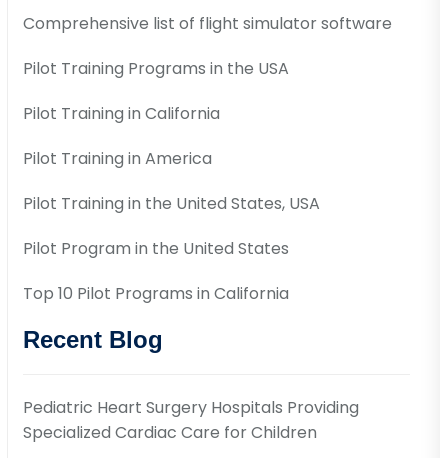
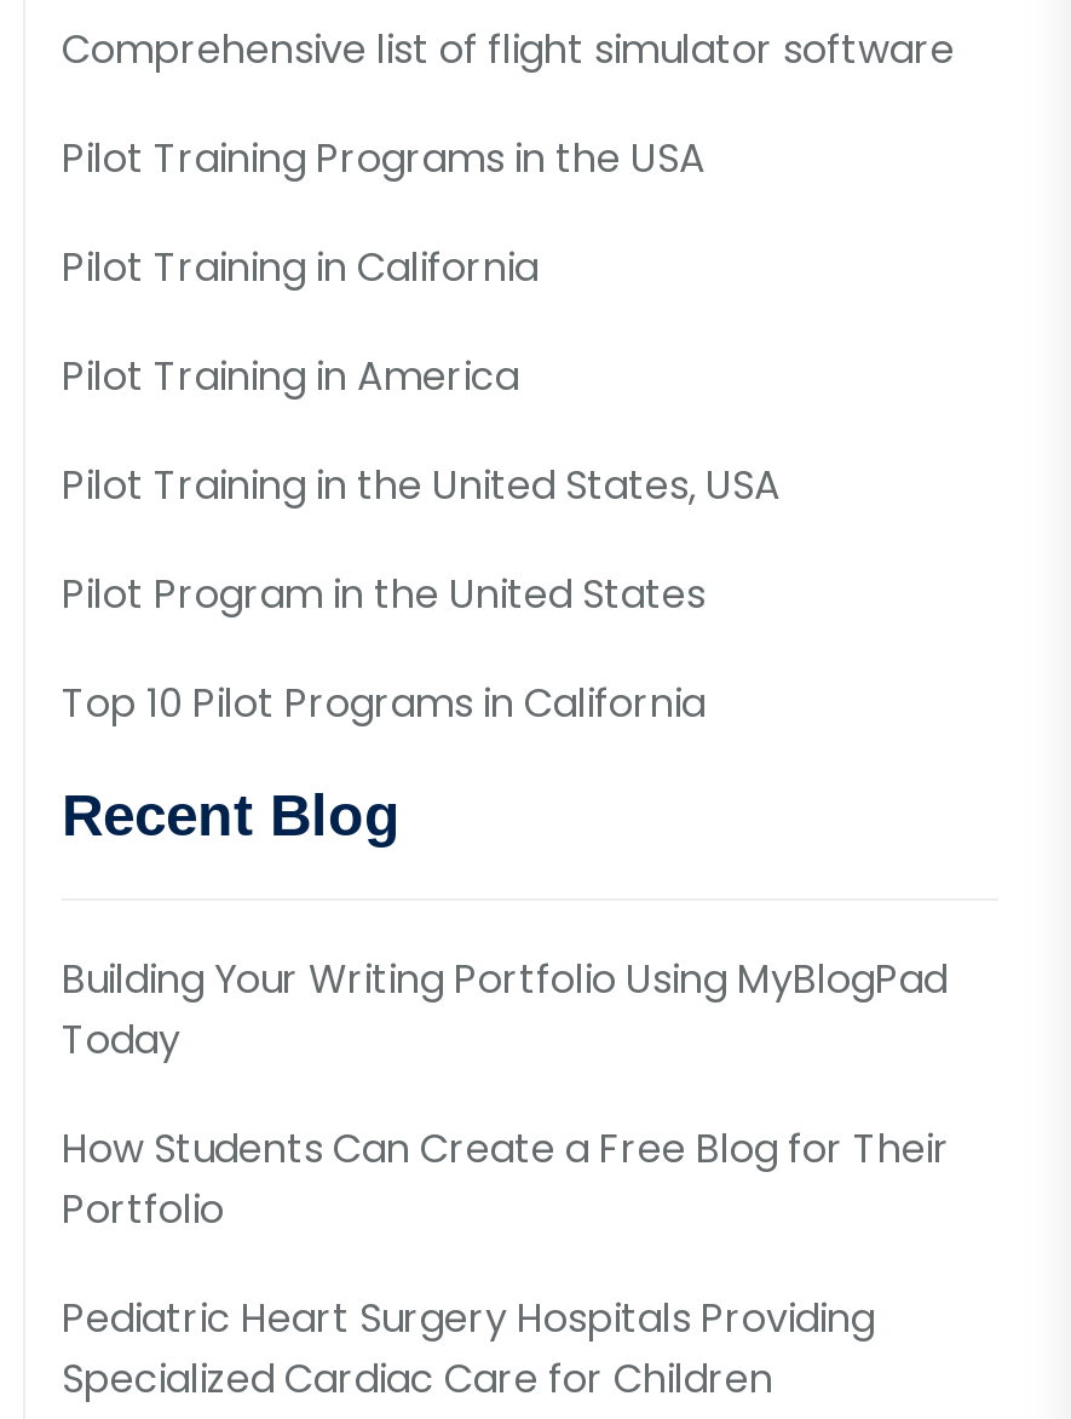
none -> [62,952,950,1237] Building Your Writing Portfolio Using MyBlogPad | Today | How Students Can Create a Free Blog for Their | Portfolio

